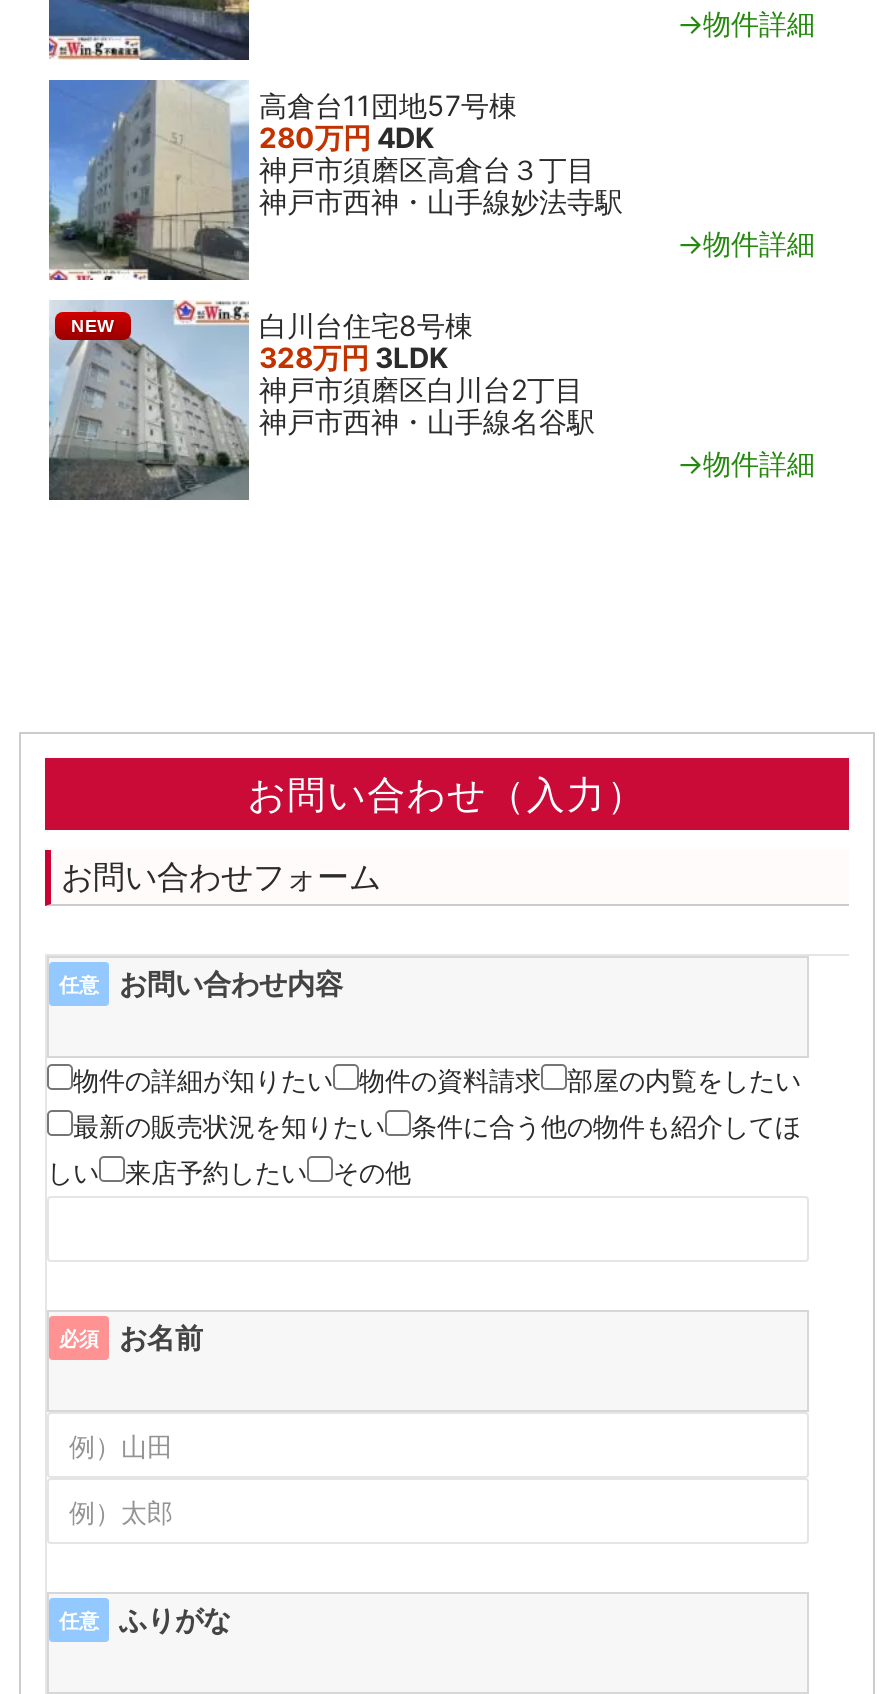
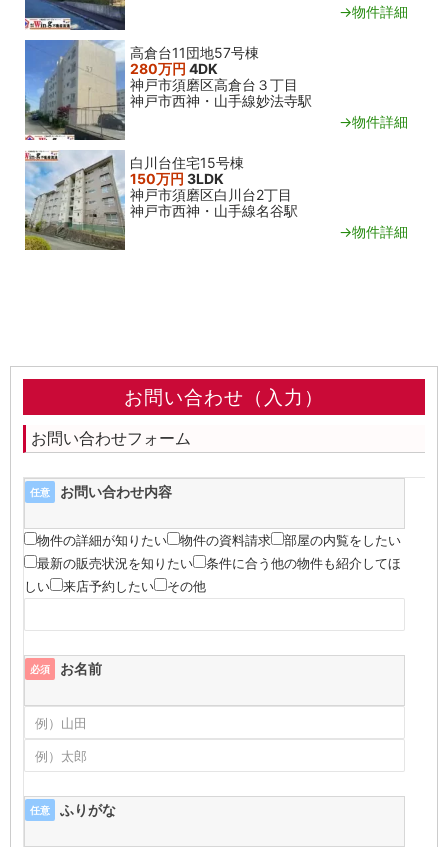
[49,300,473,500] [image] | NEW | 白川台住宅8号棟 | 328万円3LDK -> [24,151,244,250] [image] | 白川台住宅15号棟 | 150万円3LDK

